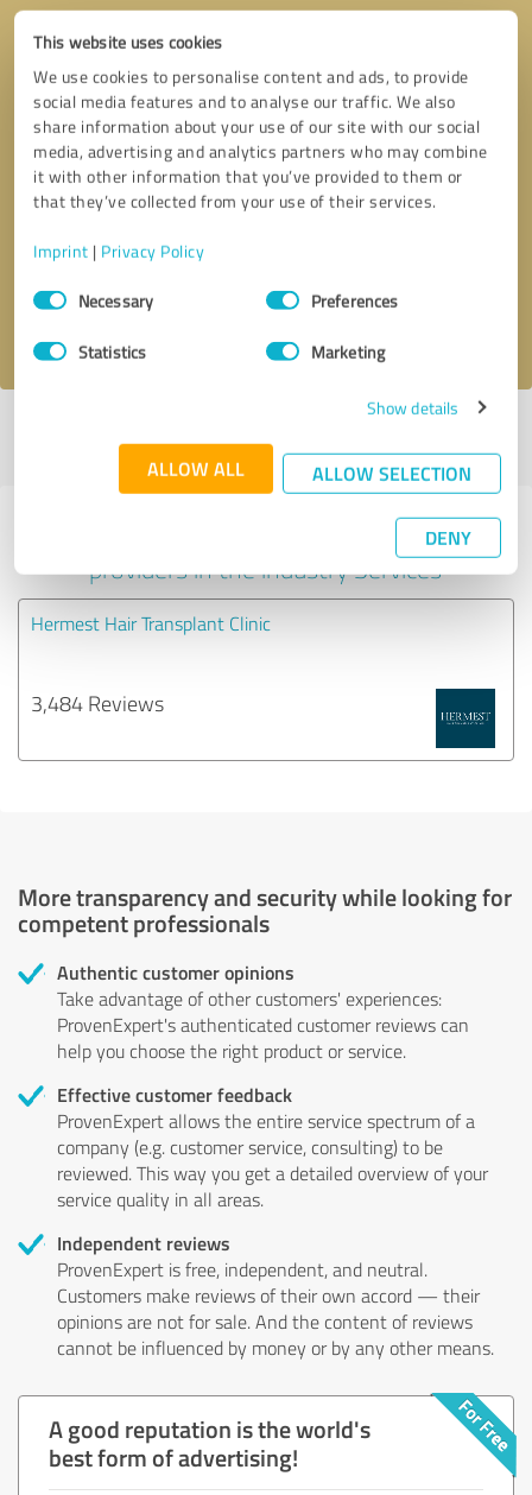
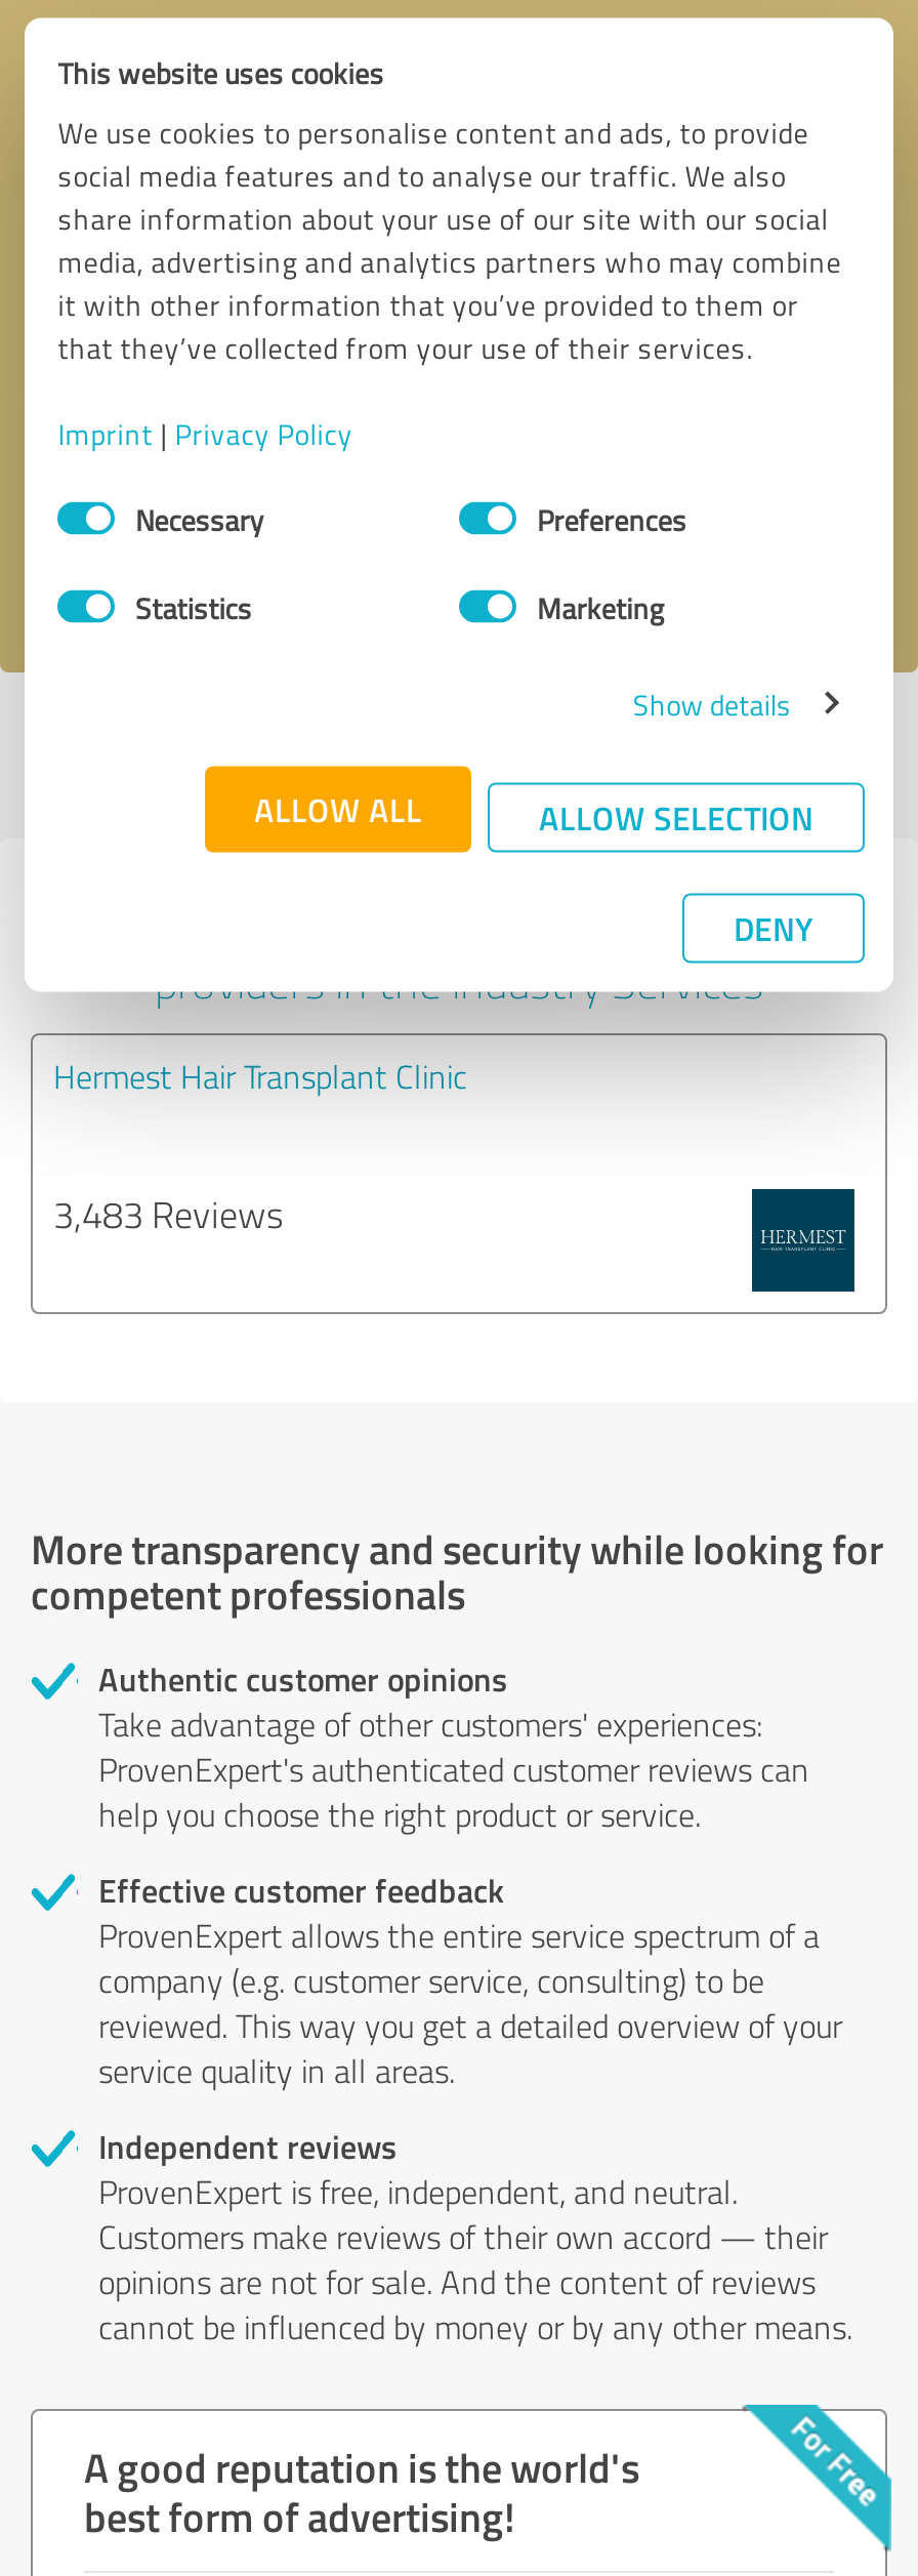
[31,688,164,717] 3,484 Reviews -> [53,1188,283,1237] 3,483 Reviews

